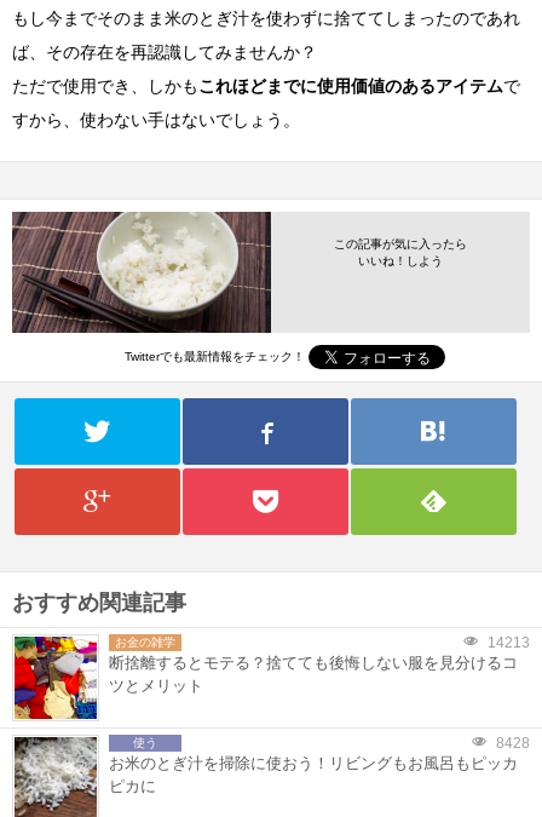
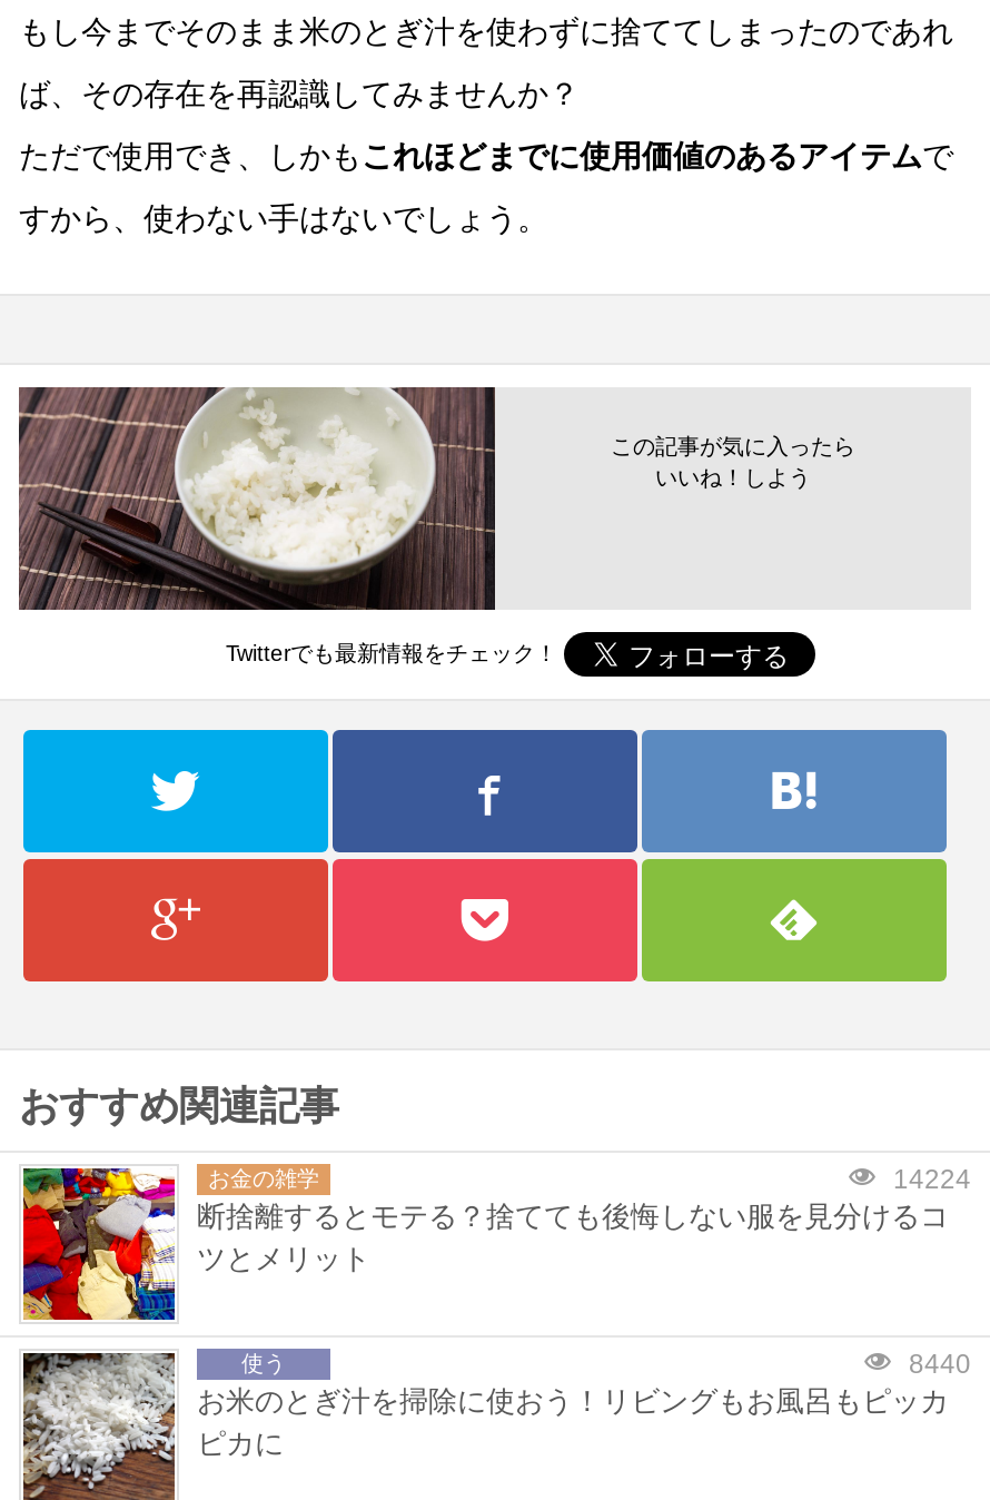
[484,635,530,652] 14213 -> [887,1165,971,1196] 14224
[492,735,530,752] 8428 -> [902,1350,971,1381] 8440

